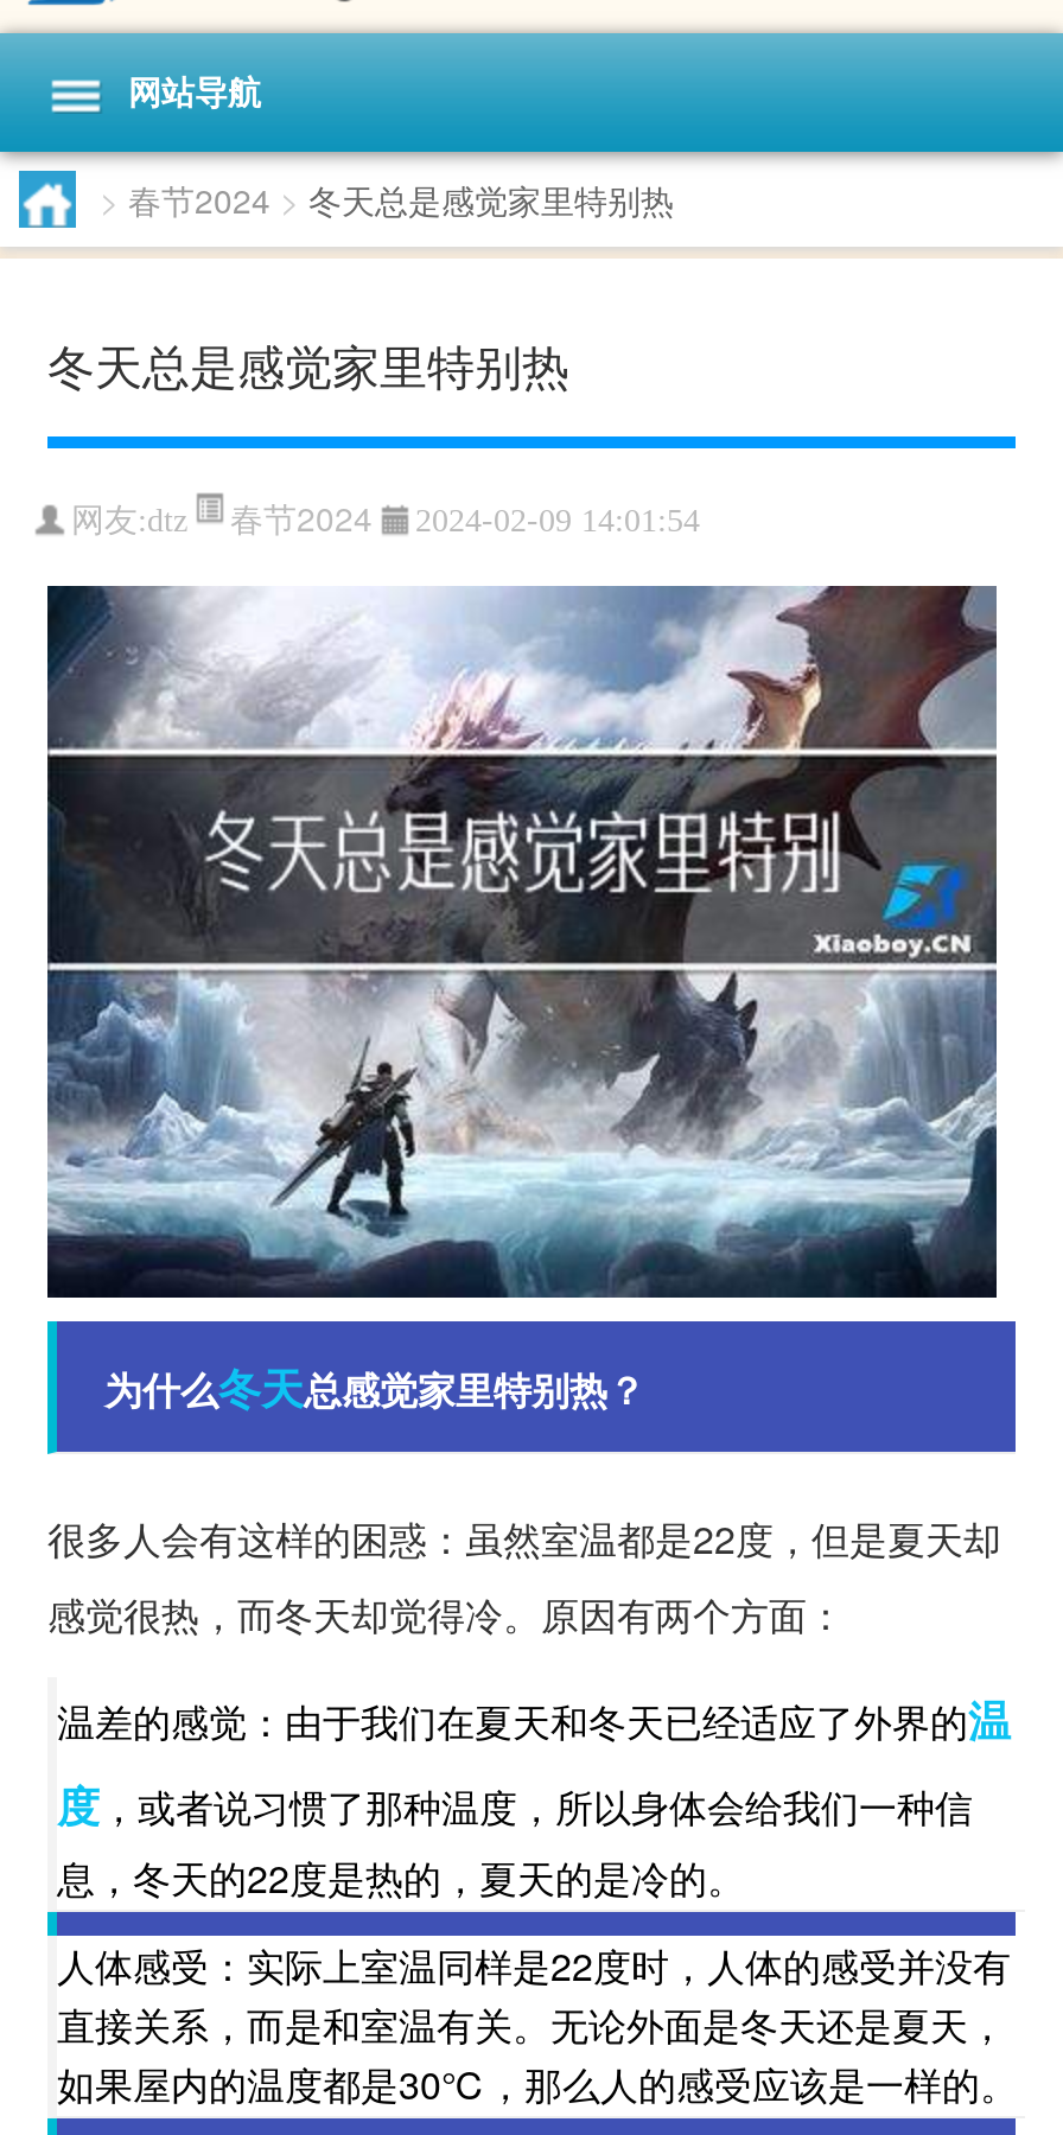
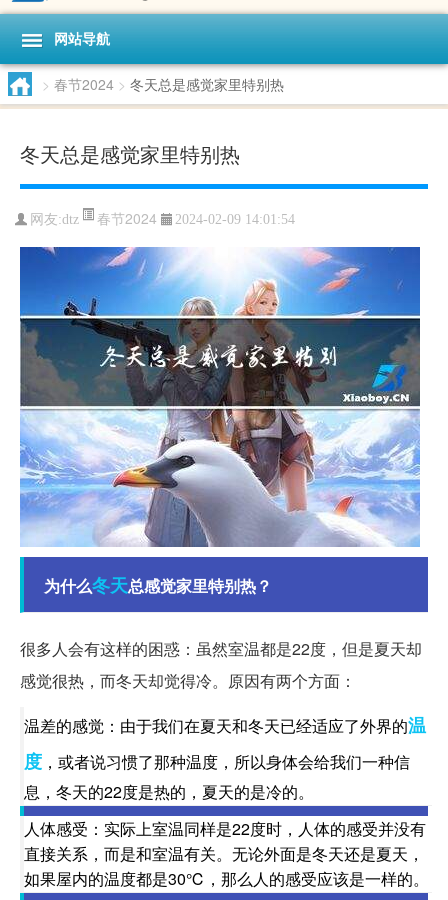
[45,584,999,1300] [image] -> [19,246,421,548] [image]

